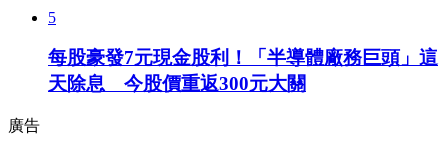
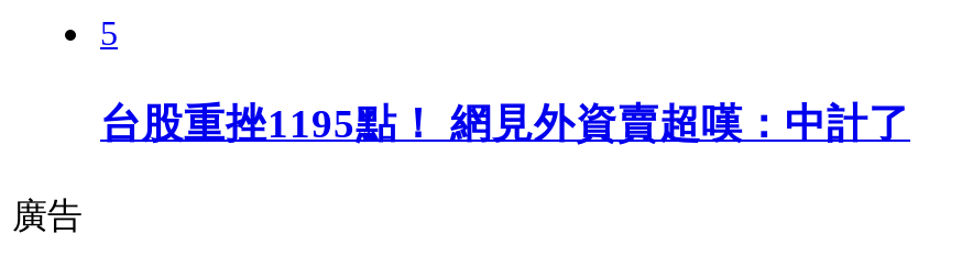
[48,47,438,94] 每股豪發7元現金股利！「半導體廠務巨頭」這 | 天除息 今股價重返300元大關 -> [100,100,910,146] 台股重挫1195點！ 網見外資賣超嘆：中計了

